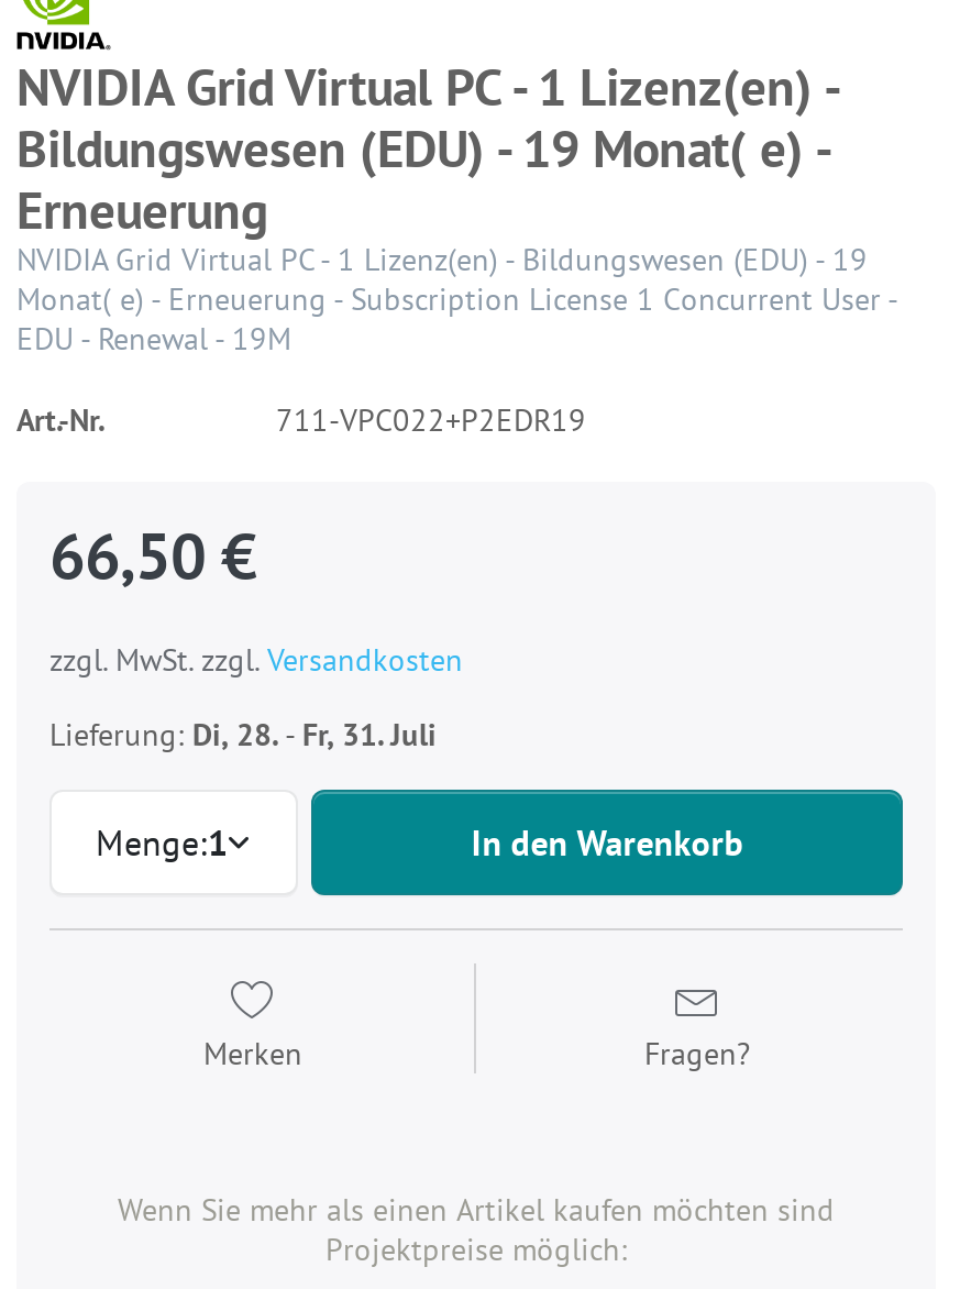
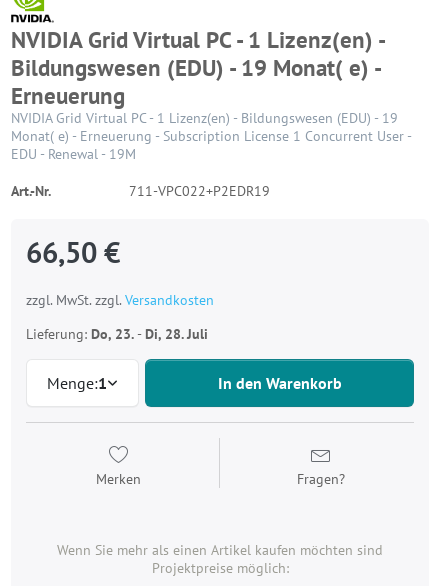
[49,714,437,754] Lieferung: Di, 28. - Fr, 31. Juli -> [26,325,208,343] Lieferung: Do, 23. - Di, 28. Juli

